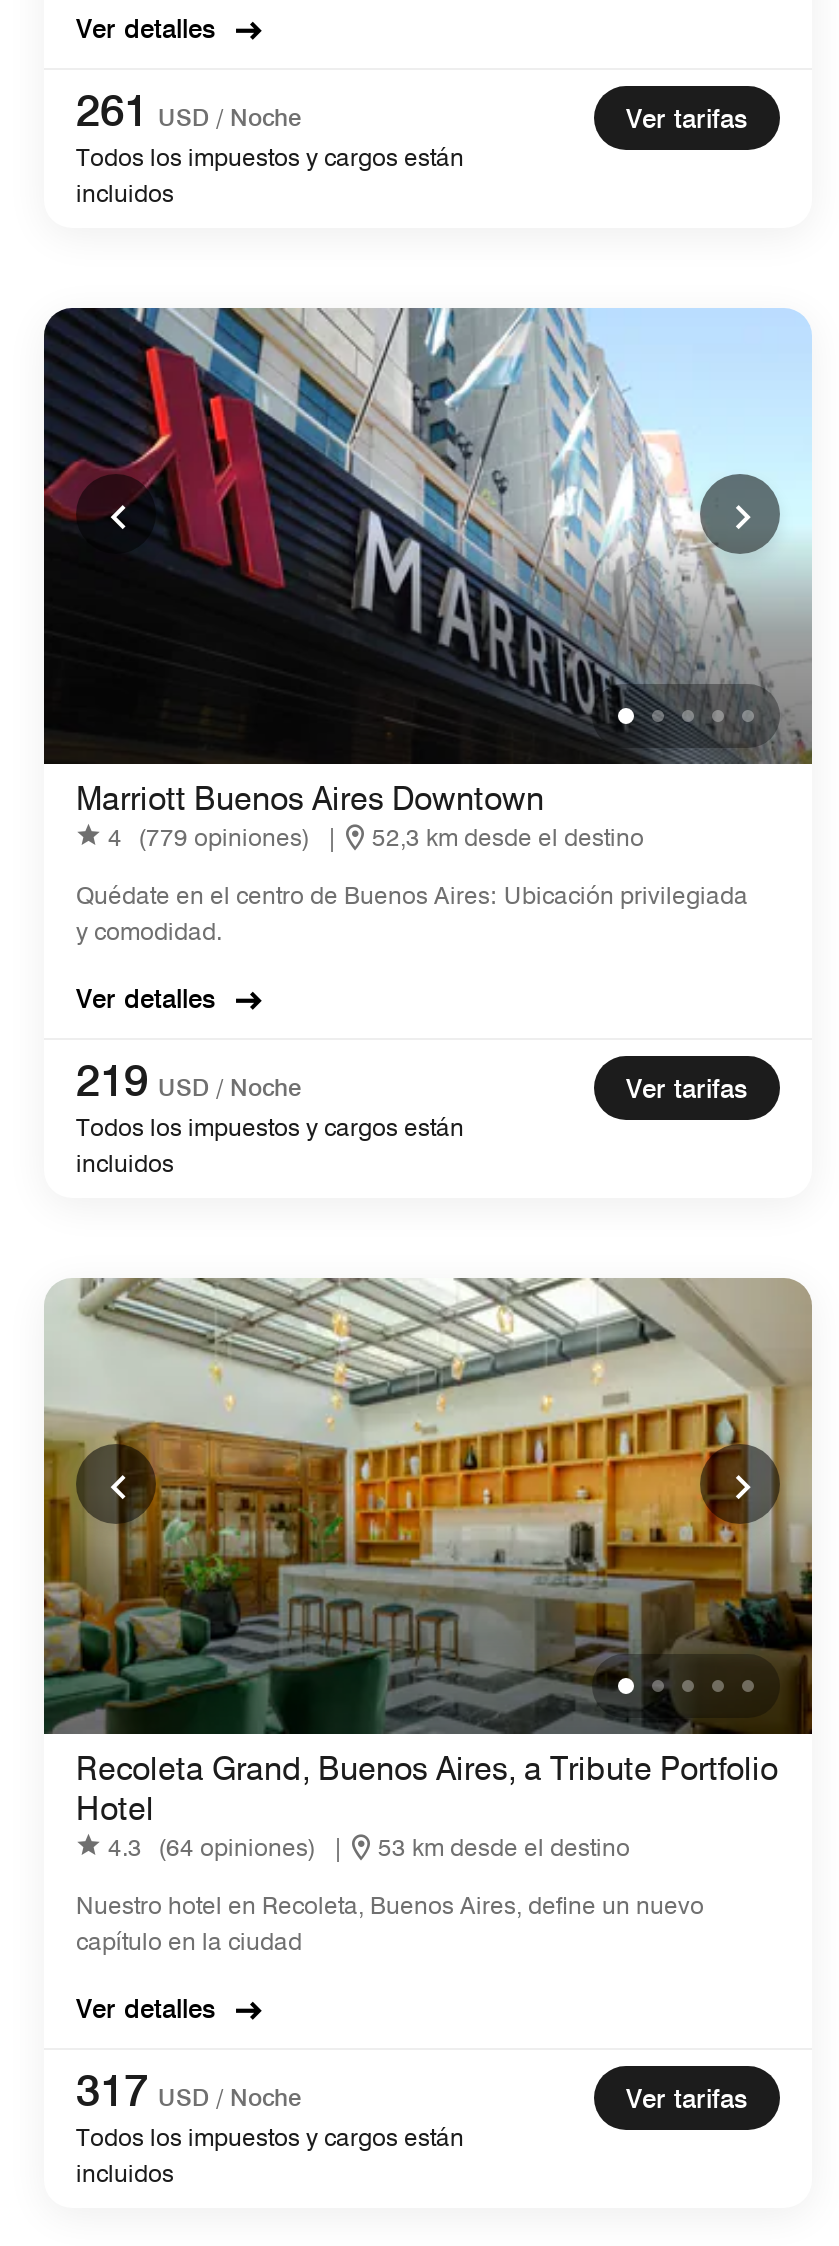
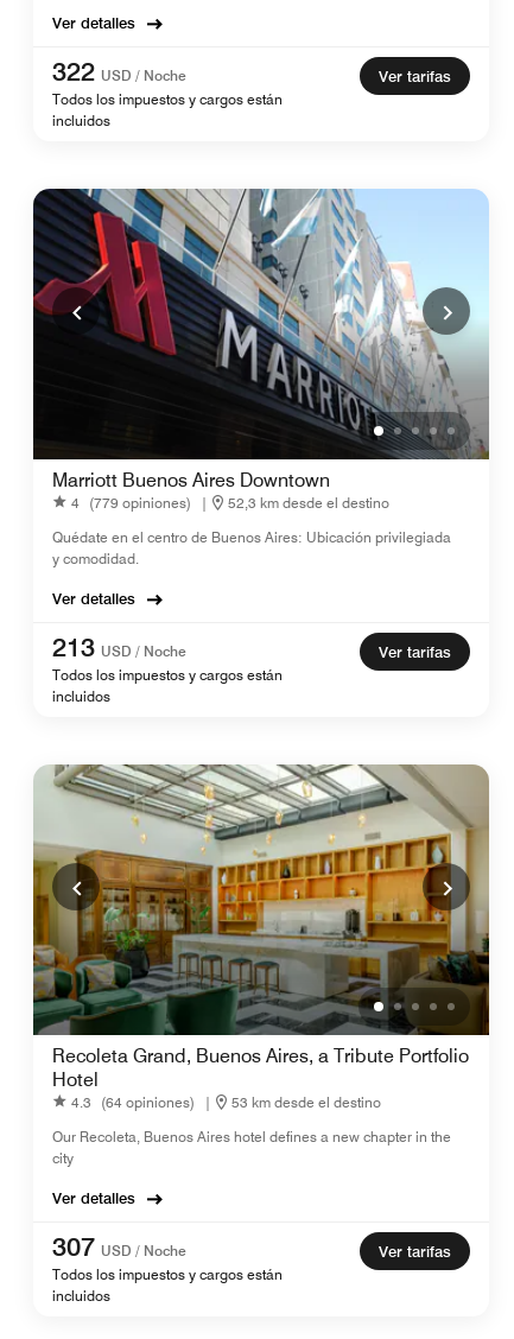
[76,84,302,136] 261 USD / Noche -> [52,56,186,87] 322 USD / Noche
[76,1054,302,1106] 219 USD / Noche -> [52,632,186,662] 213 USD / Noche
[76,1890,704,1956] Nuestro hotel en Recoleta, Buenos Aires, define un nuevo | capítulo en la ciudad -> [52,1128,451,1167] Our Recoleta, Buenos Aires hotel defines a new chapter in the | city
[76,2064,302,2116] 317 USD / Noche -> [52,1231,186,1262] 307 USD / Noche

